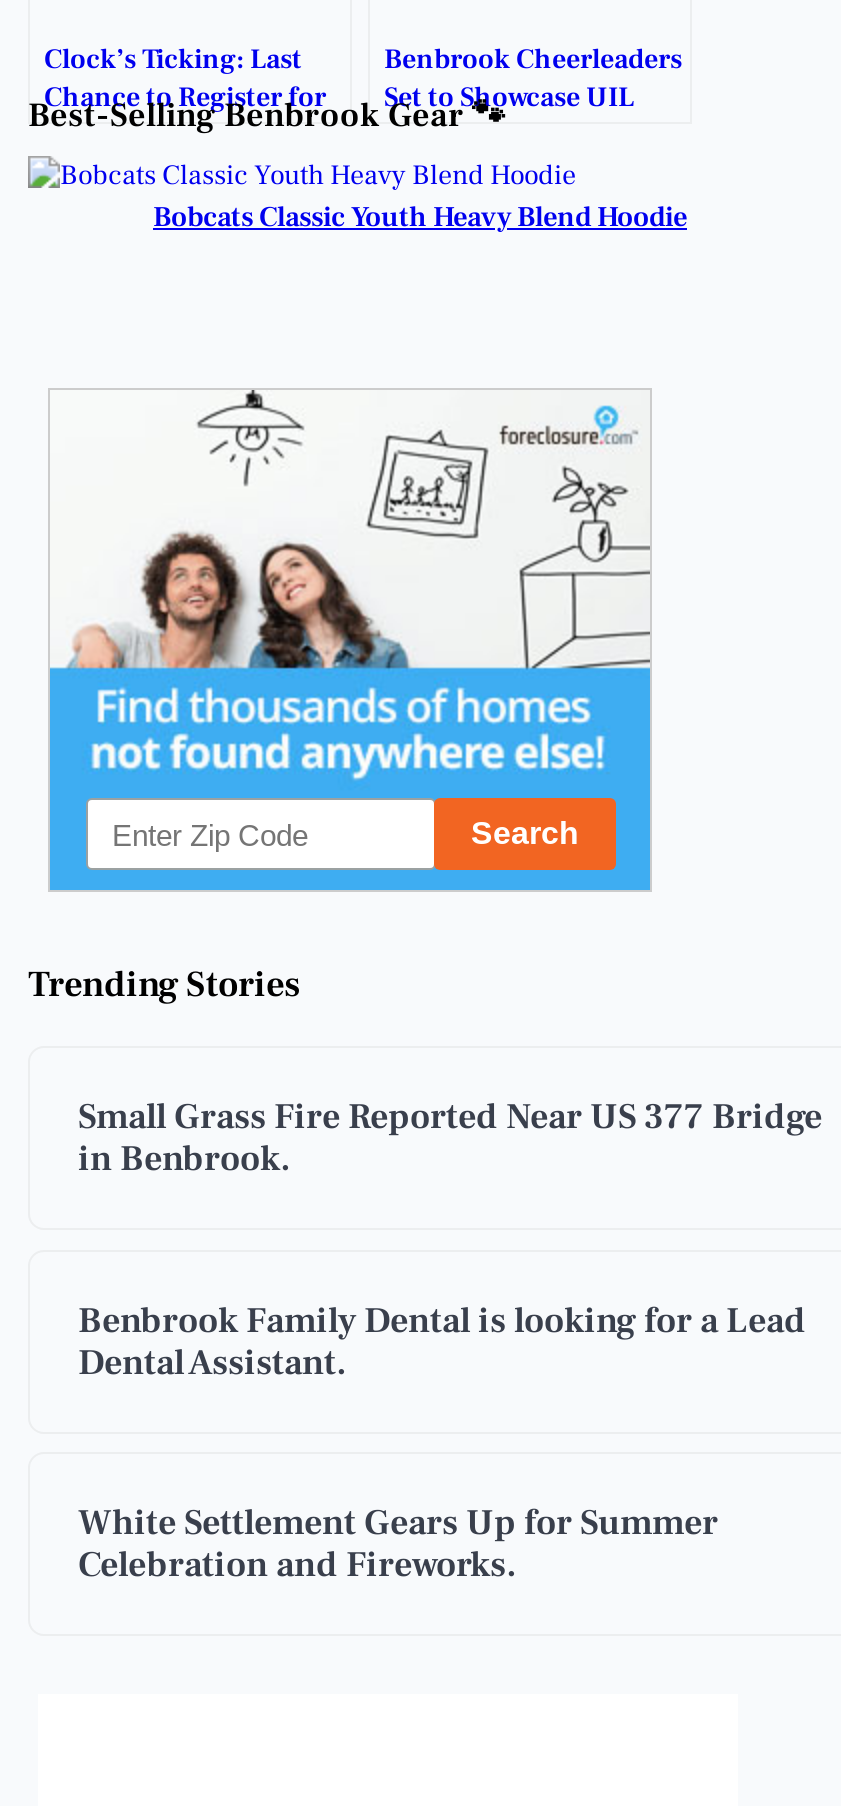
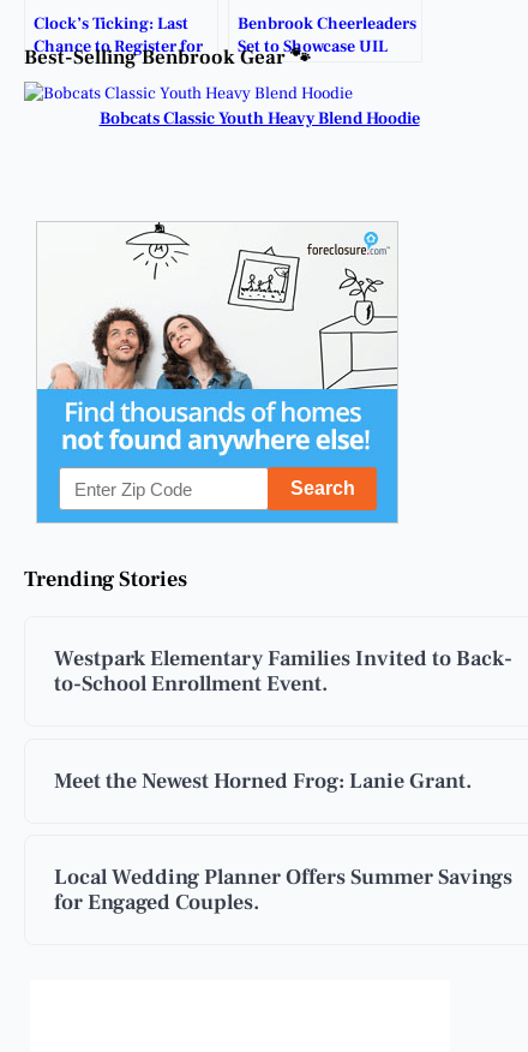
[78,1095,822,1183] Small Grass Fire Reported Near US 377 Bridge | in Benbrook. -> [54,645,512,698] Westpark Elementary Families Invited to Back- | to-School Enrollment Event.
[78,1298,806,1386] Benbrook Family Dental is looking for a Lead | Dental Assistant. -> [54,767,472,795] Meet the Newest Horned Frog: Lanie Grant.
[78,1501,718,1589] White Settlement Gears Up for Summer | Celebration and Fireworks. -> [54,864,512,917] Local Wedding Planner Offers Summer Savings | for Engaged Couples.

